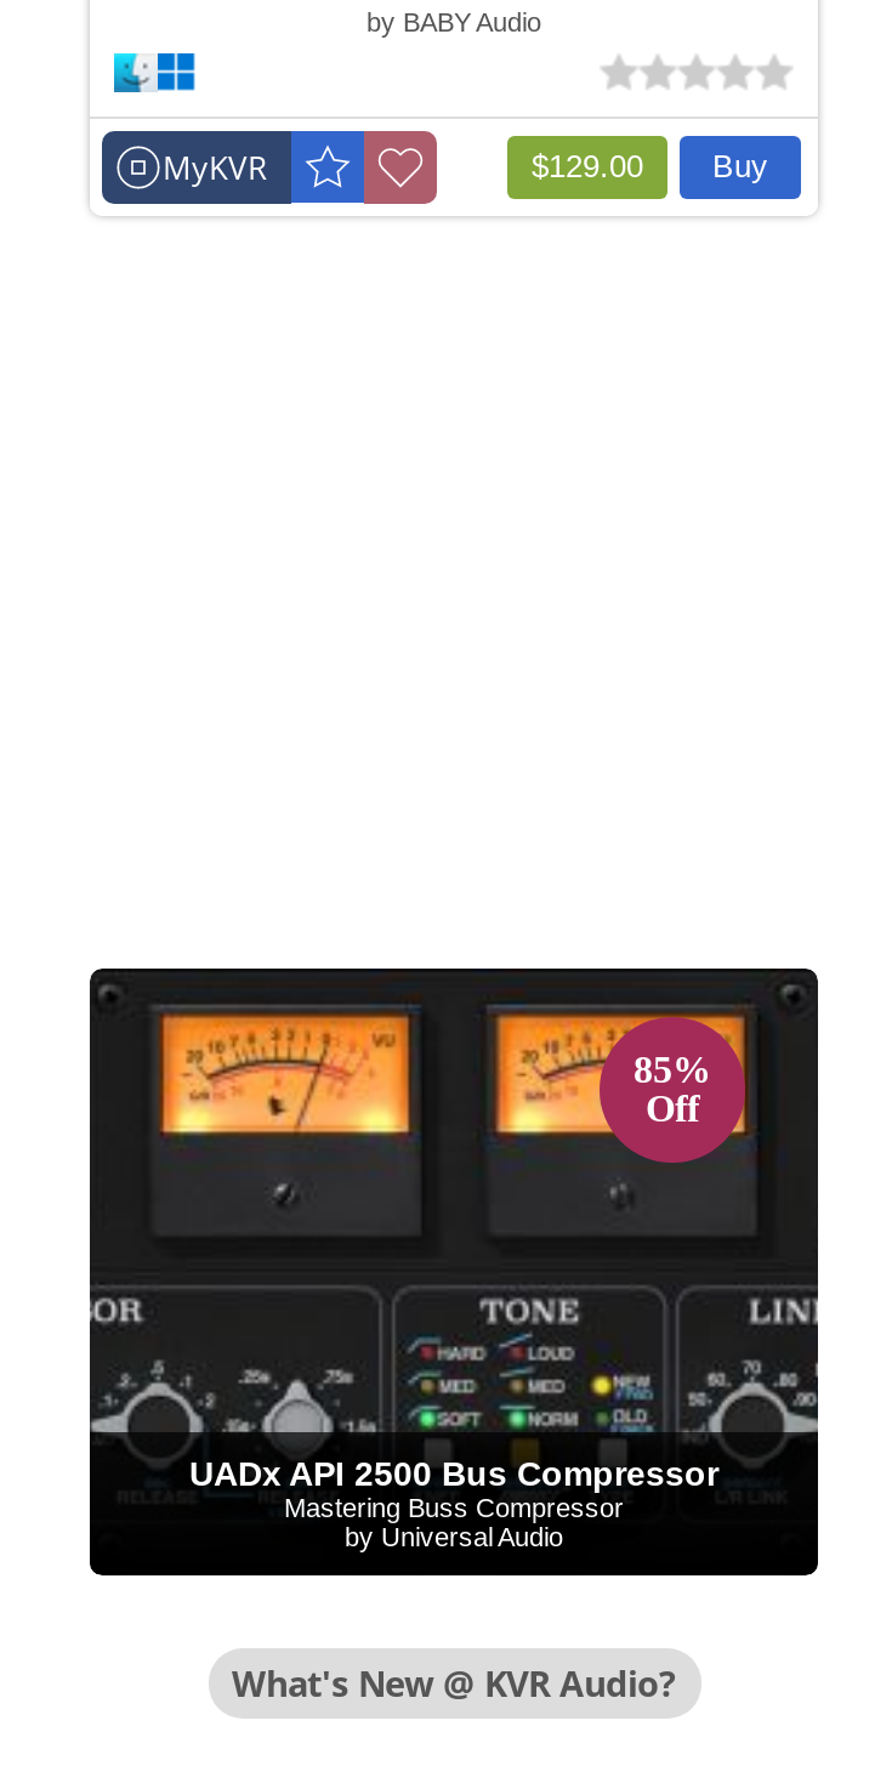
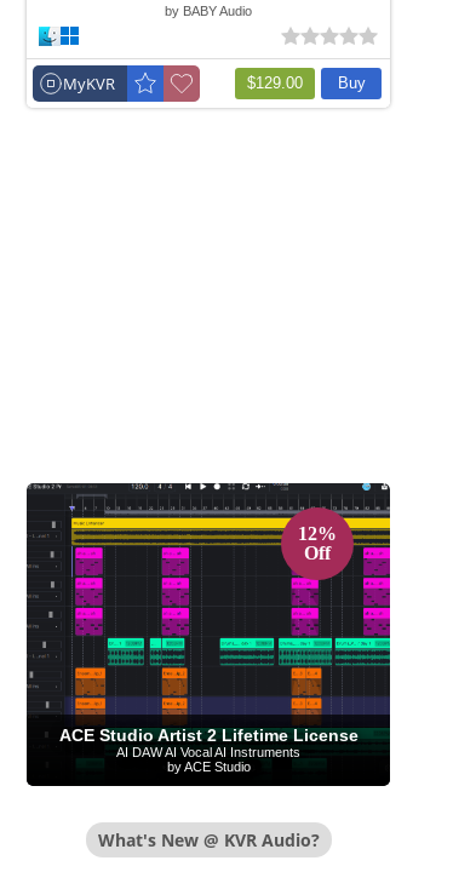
[90,966,820,1437] [image] | 85% -> [28,482,391,717] [image] | 12%
[189,1456,718,1550] UADx API 2500 Bus Compressor | Mastering Buss Compressor | by Universal Audio -> [59,726,358,773] ACE Studio Artist 2 Lifetime License | AI DAW AI Vocal AI Instruments | by ACE Studio

